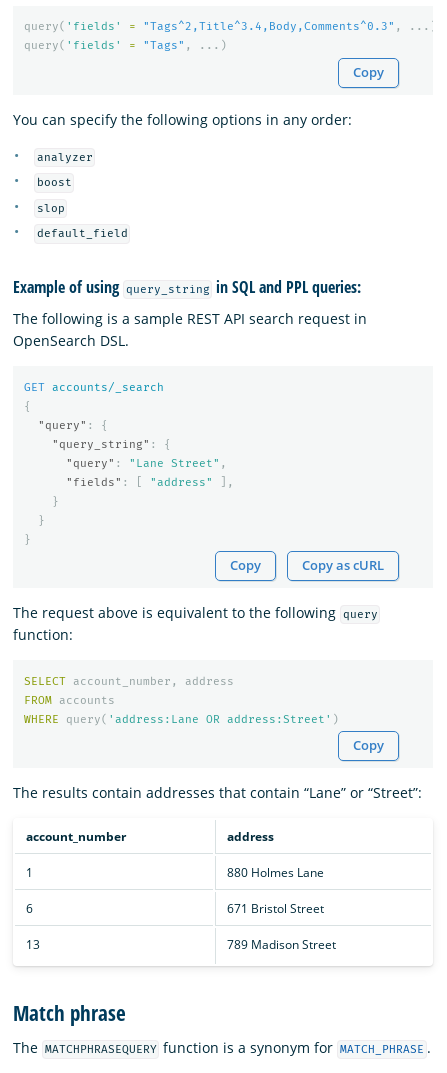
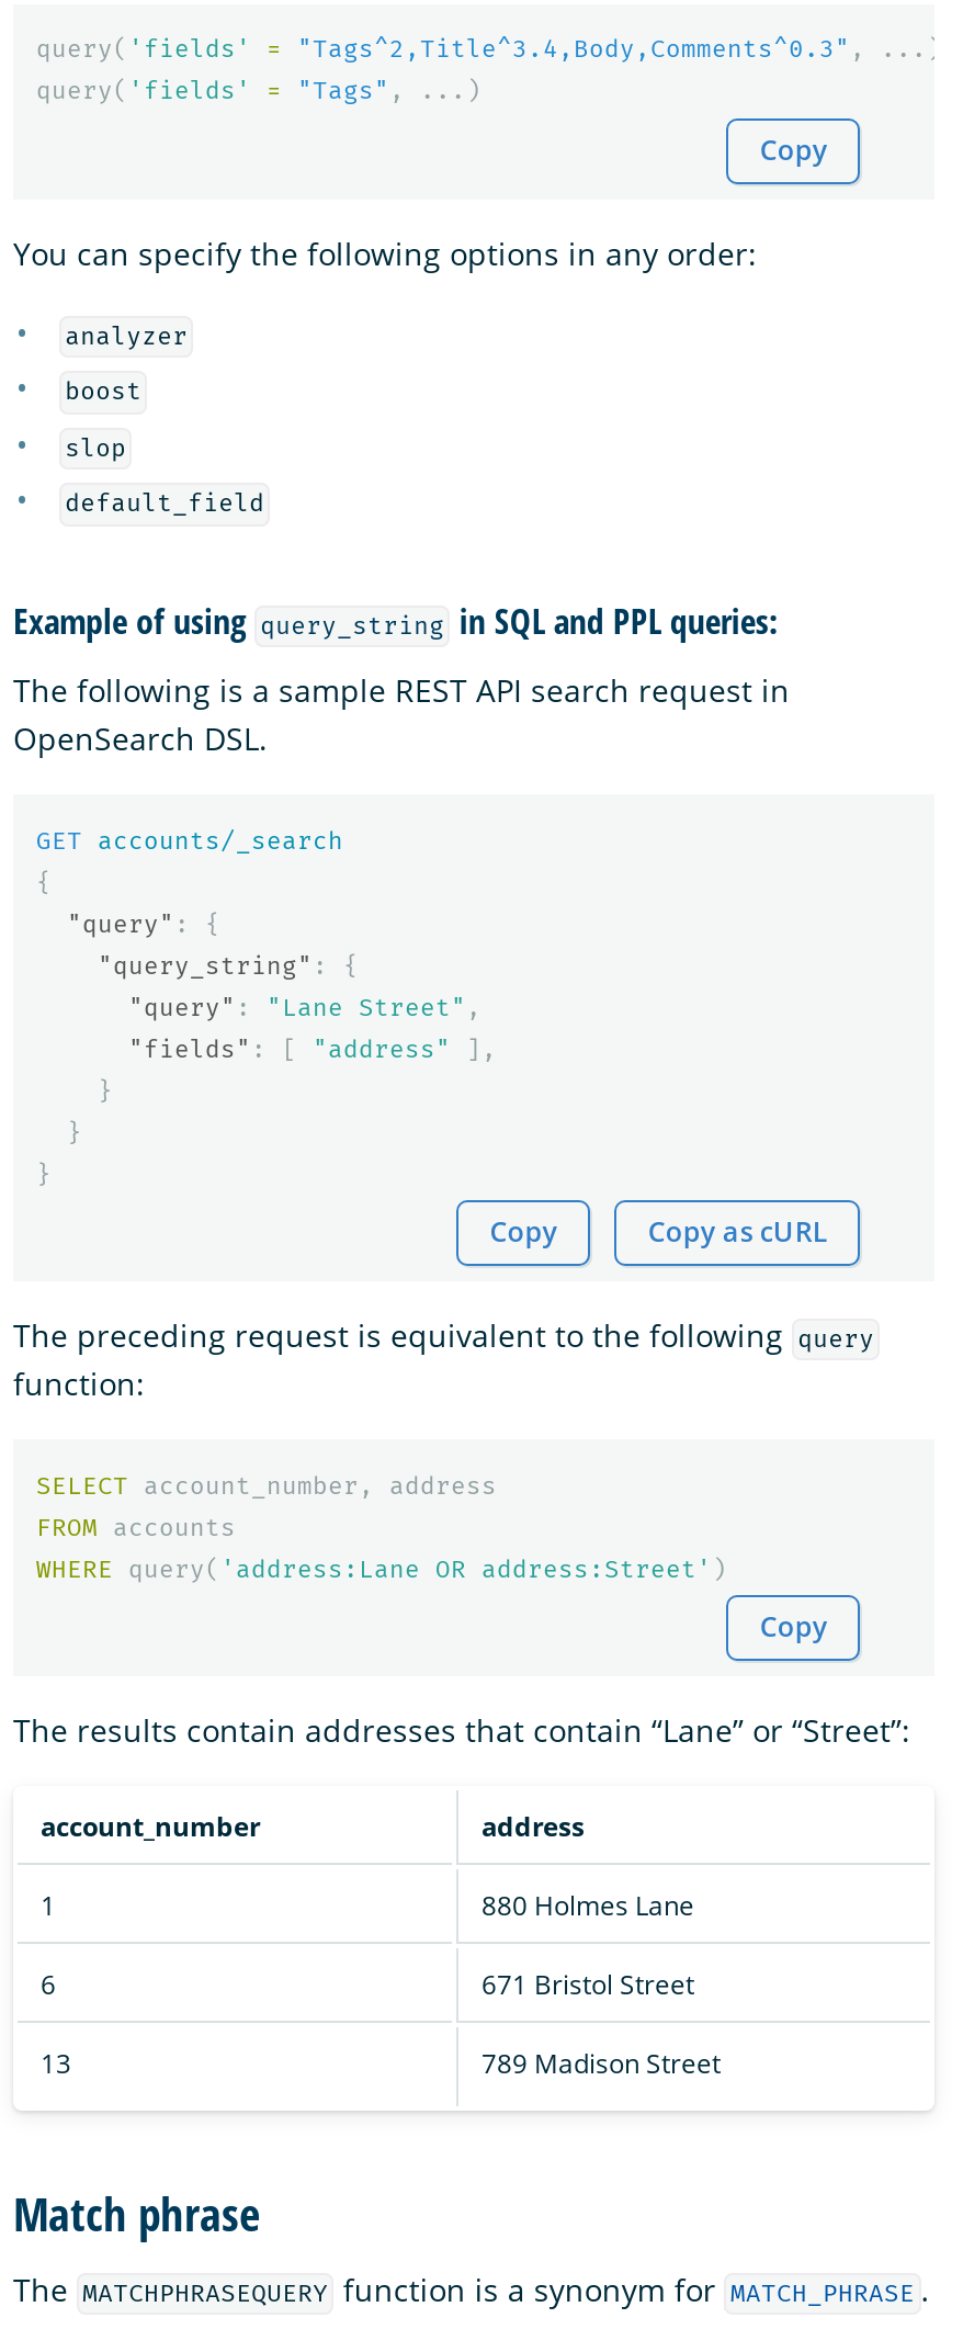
[13,603,378,622] The request above is equivalent to the following query -> [13,1314,875,1356] The preceding request is equivalent to the following query

